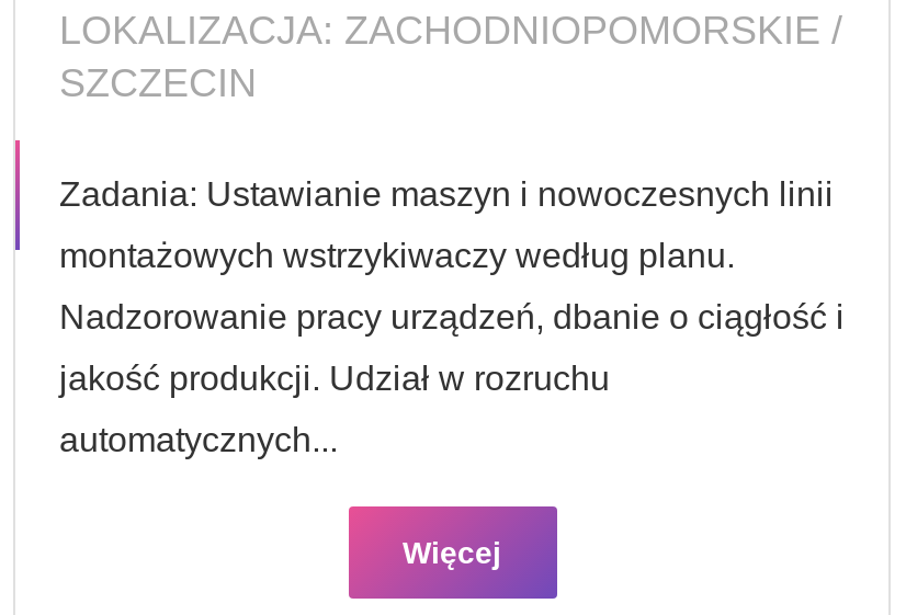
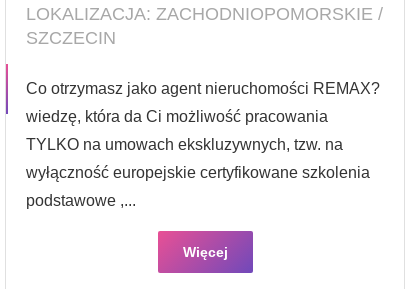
[59,175,834,213] Zadania: Ustawianie maszyn i nowoczesnych linii -> [26,80,380,97] Co otrzymasz jako agent nieruchomości REMAX?
[59,237,735,274] montażowych wstrzykiwaczy według planu. -> [26,108,328,125] wiedzę, która da Ci możliwość pracowania
[59,298,845,335] Nadzorowanie pracy urządzeń, dbanie o ciągłość i -> [26,136,343,153] TYLKO na umowach ekskluzywnych, tzw. na
[59,360,610,397] jakość produkcji. Udział w rozruchu -> [26,164,370,181] wyłączność europejskie certyfikowane szkolenia
[59,421,338,458] automatycznych... -> [26,192,136,209] podstawowe ,...

